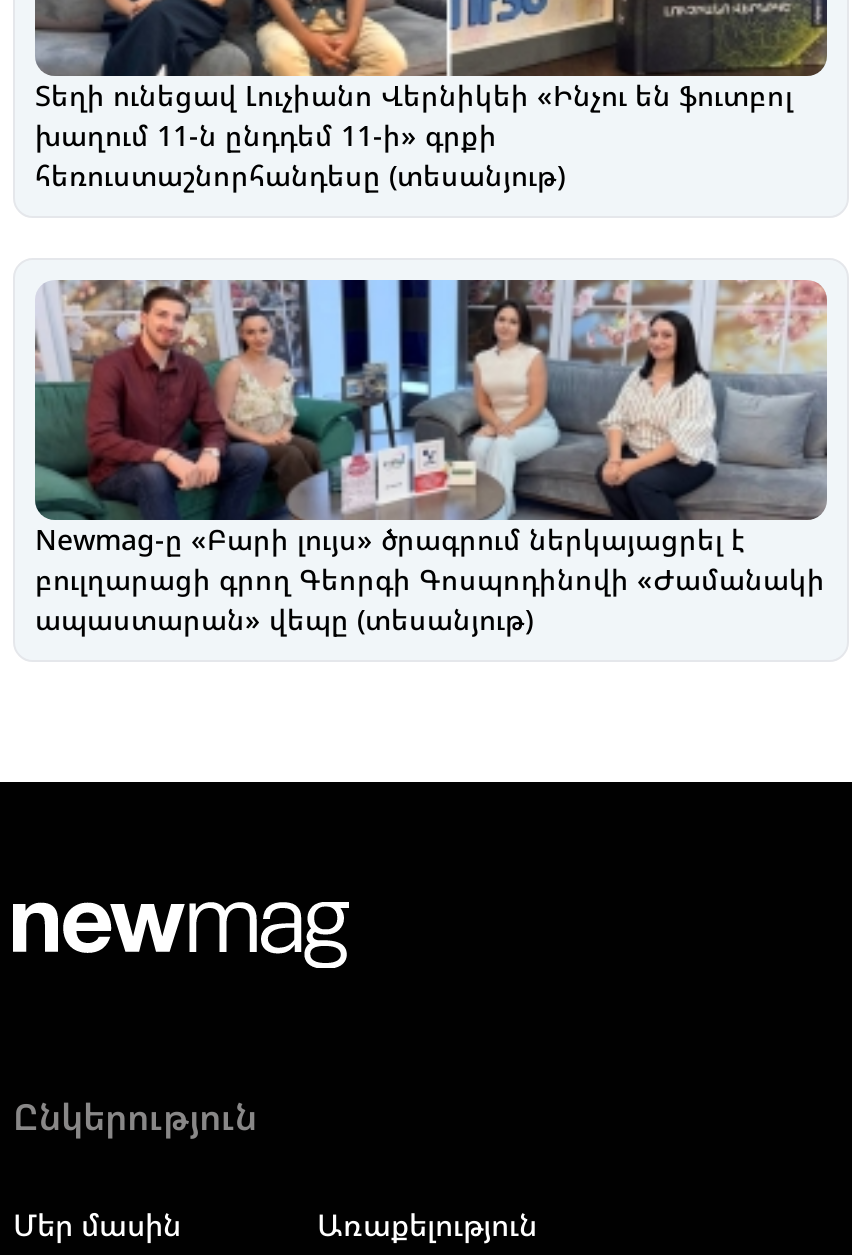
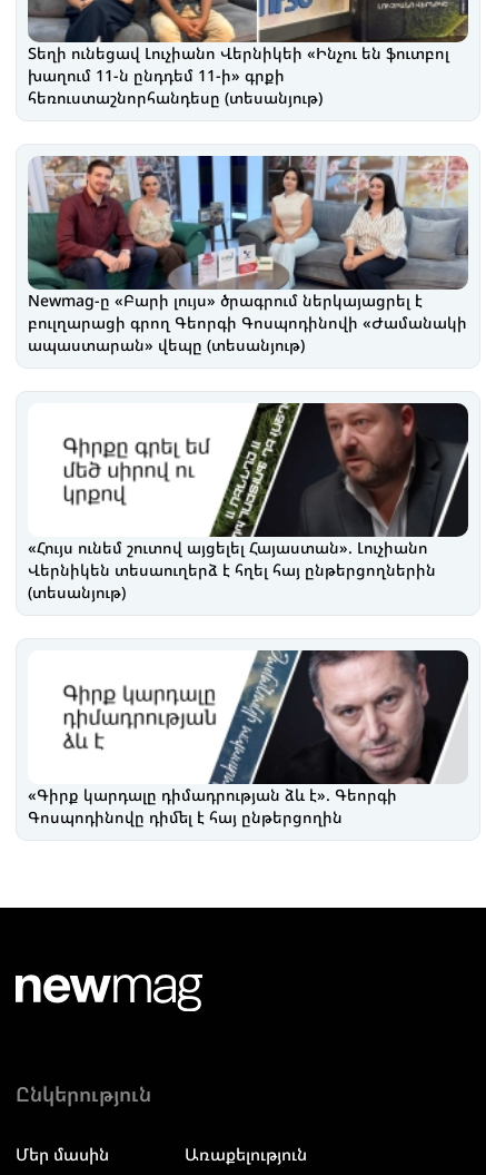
none -> [28,402,469,602] [image] | «Հույս ունեմ շուտով այցելել Հայաստան». Լուչիանո | Վերնիկեն տեսաուղերձ է հղել հայ ընթերցողներին | (տեսանյութ)
none -> [28,628,469,827] [image] | «Գիրք կարդալը դիմադրության ձև է». Գեորգի | Գոսպոդինովը դիմել է հայ ընթերցողին

